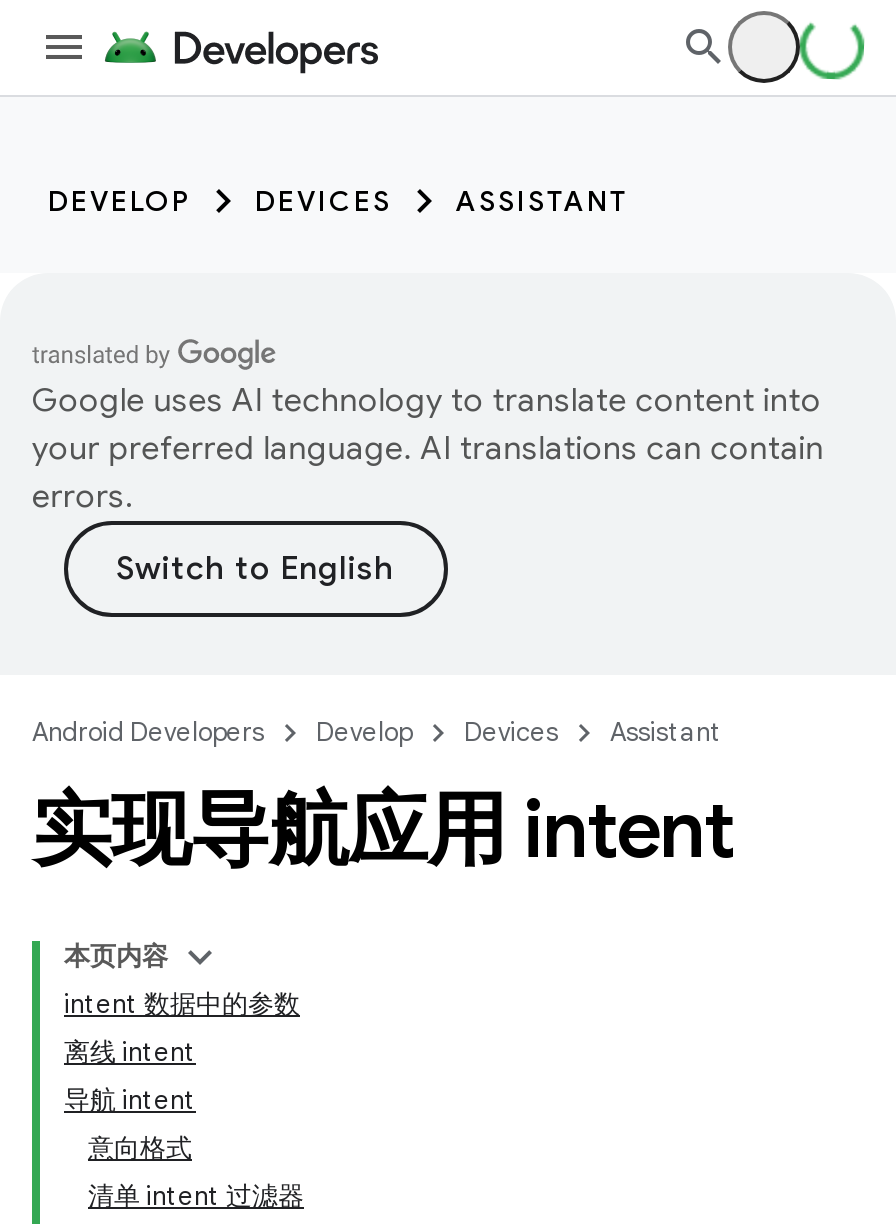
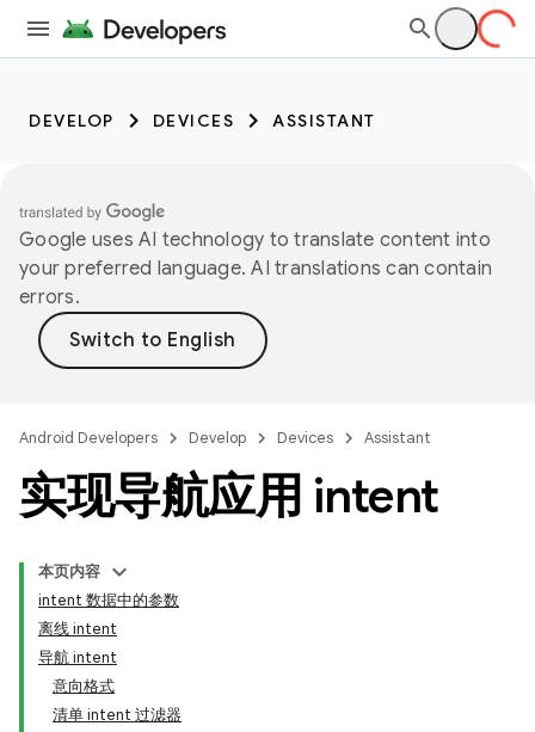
[798,15,866,81] [image] -> [476,8,517,49] [image]

